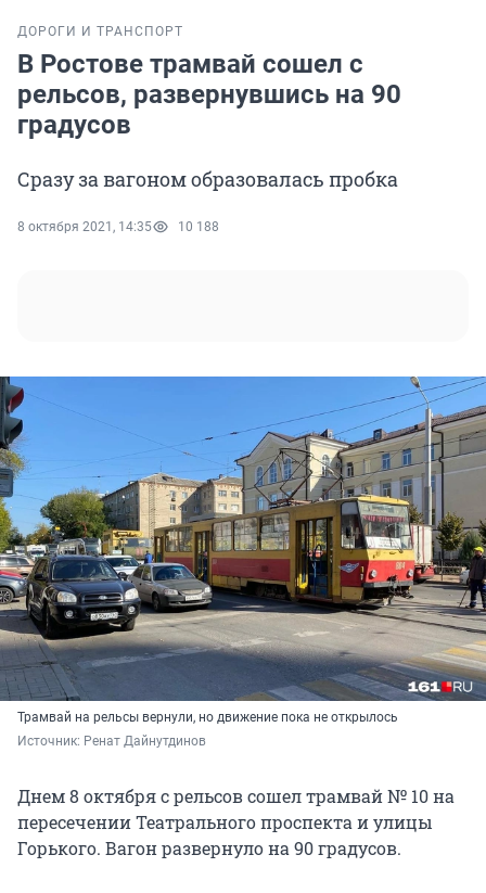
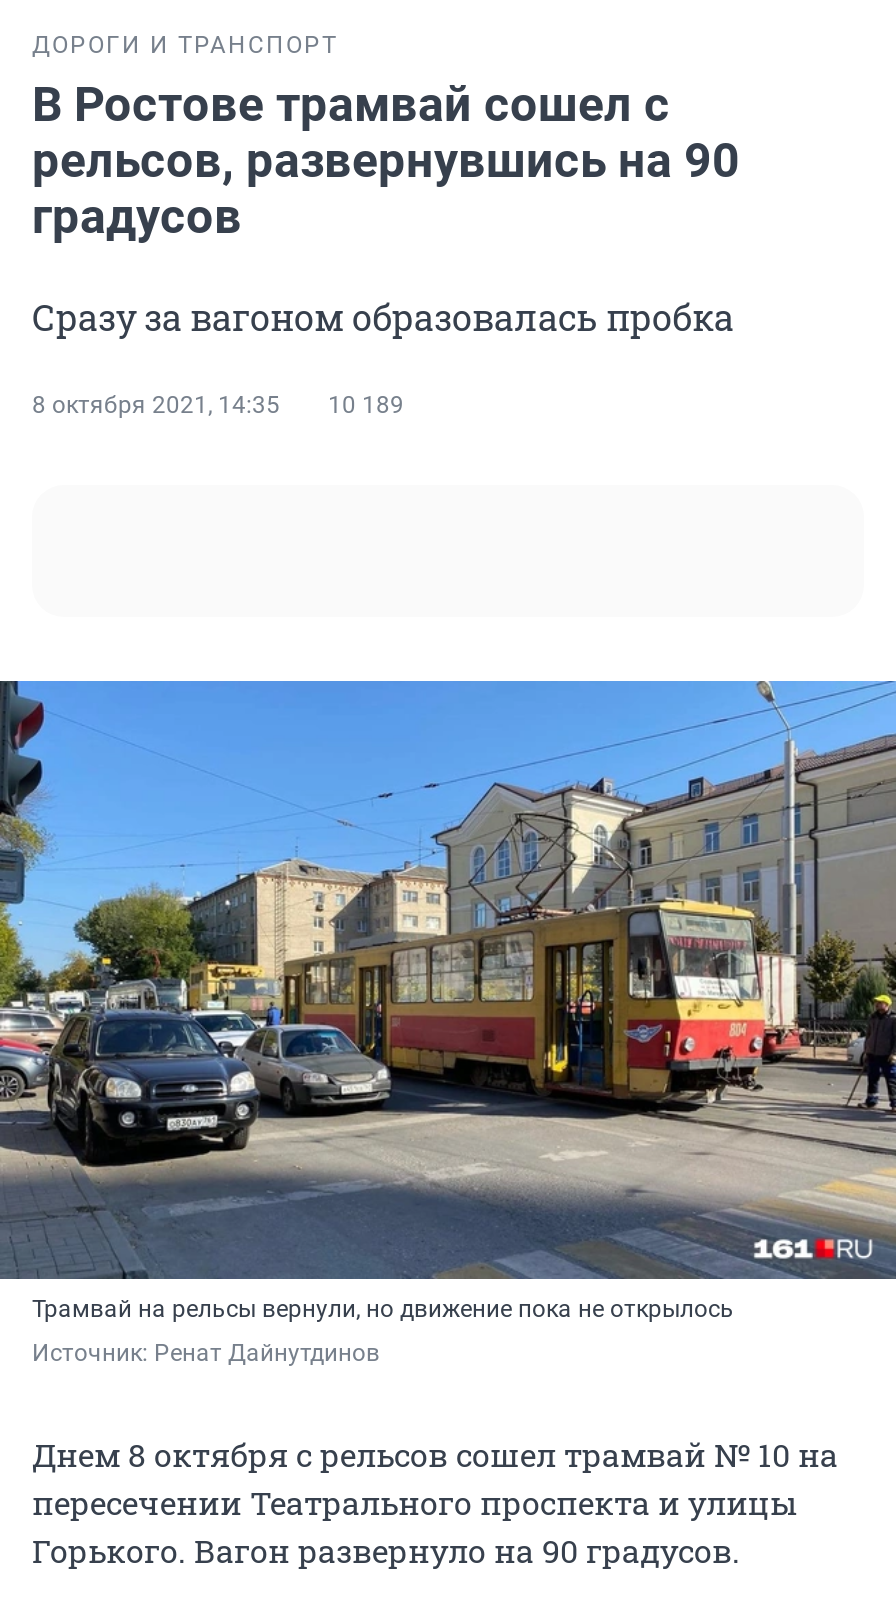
[17,219,219,234] 8 октября 2021, 14:35 10 188 -> [32,391,404,419] 8 октября 2021, 14:35 10 189

